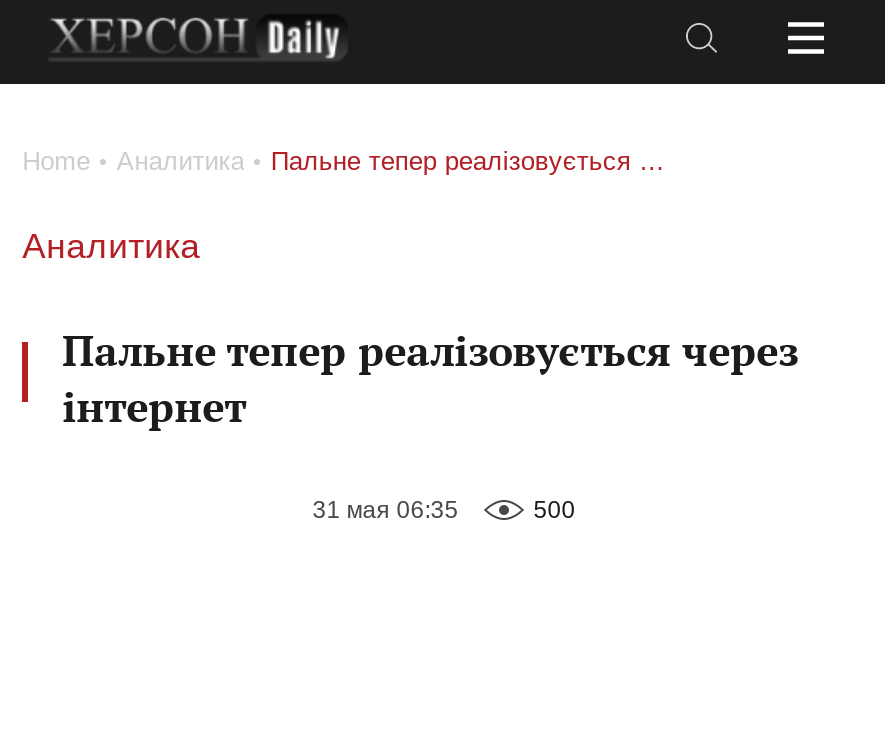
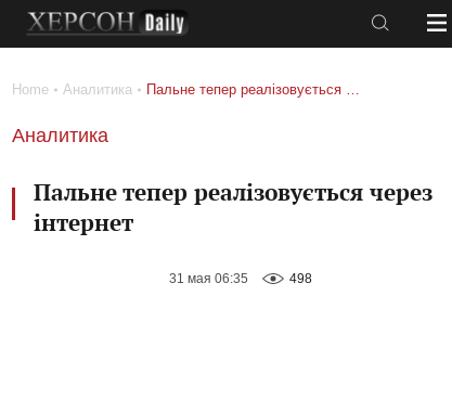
[534,496,576,524] 500 -> [289,271,312,286] 498

